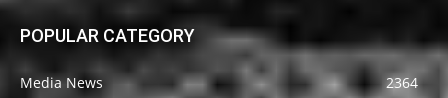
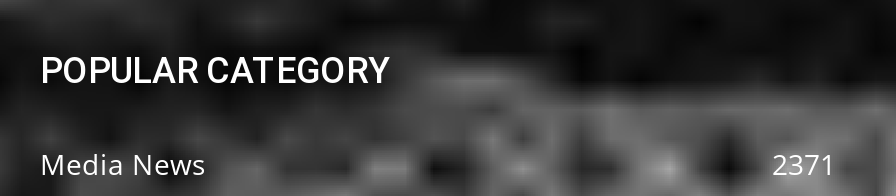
[386,73,418,92] 2364 -> [772,146,836,184] 2371

